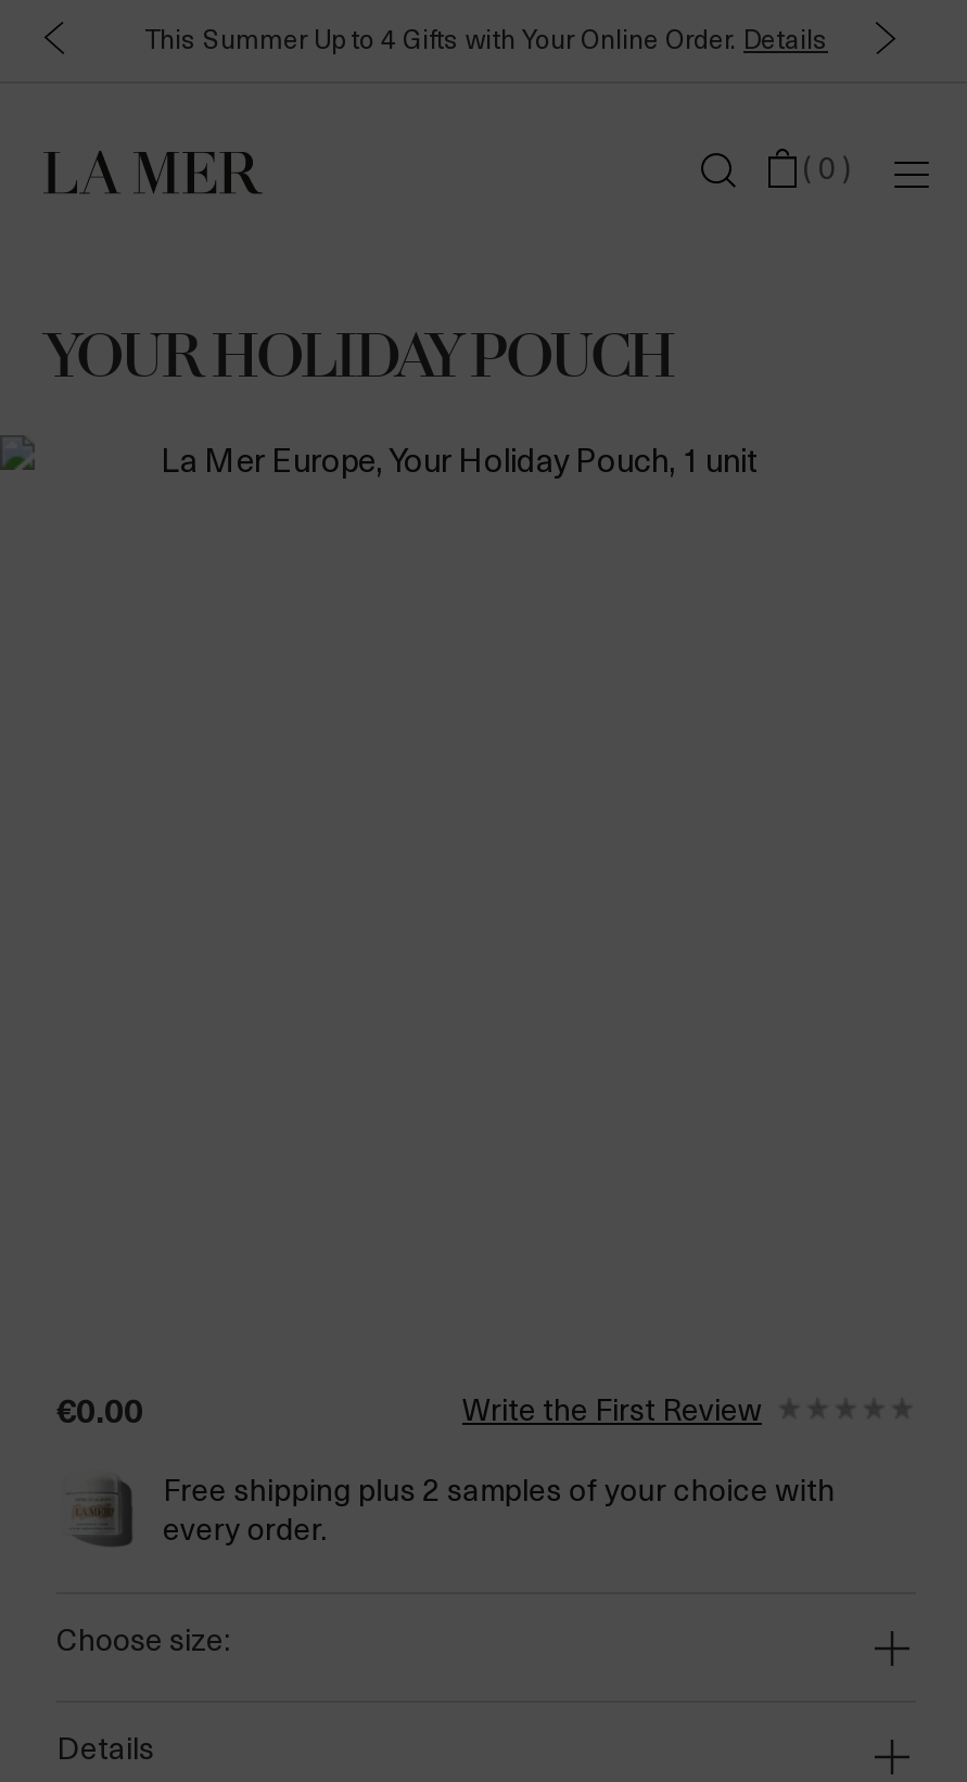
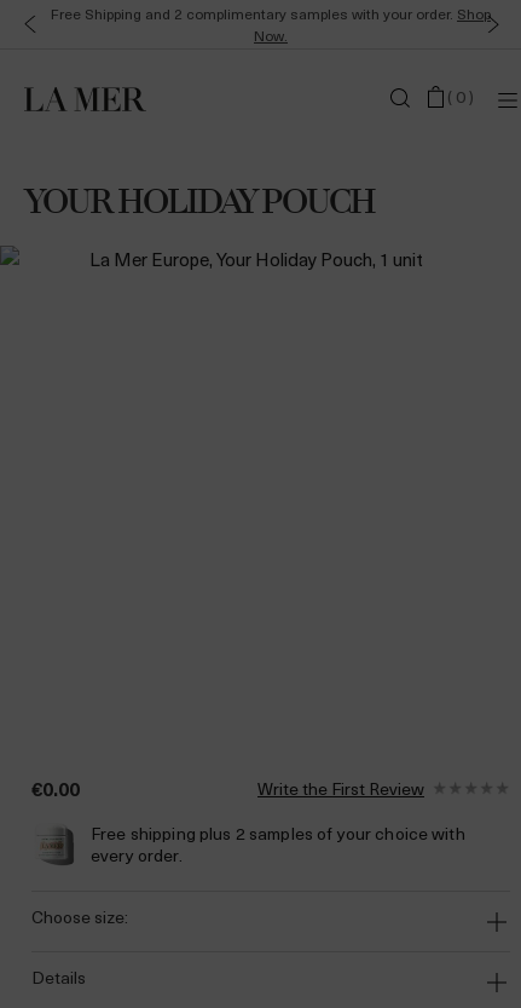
[144,18,828,58] This Summer Up to 4 Gifts with Your Online Order. Details -> [51,2,491,46] Free Shipping and 2 complimentary samples with your order. Shop | Now.

